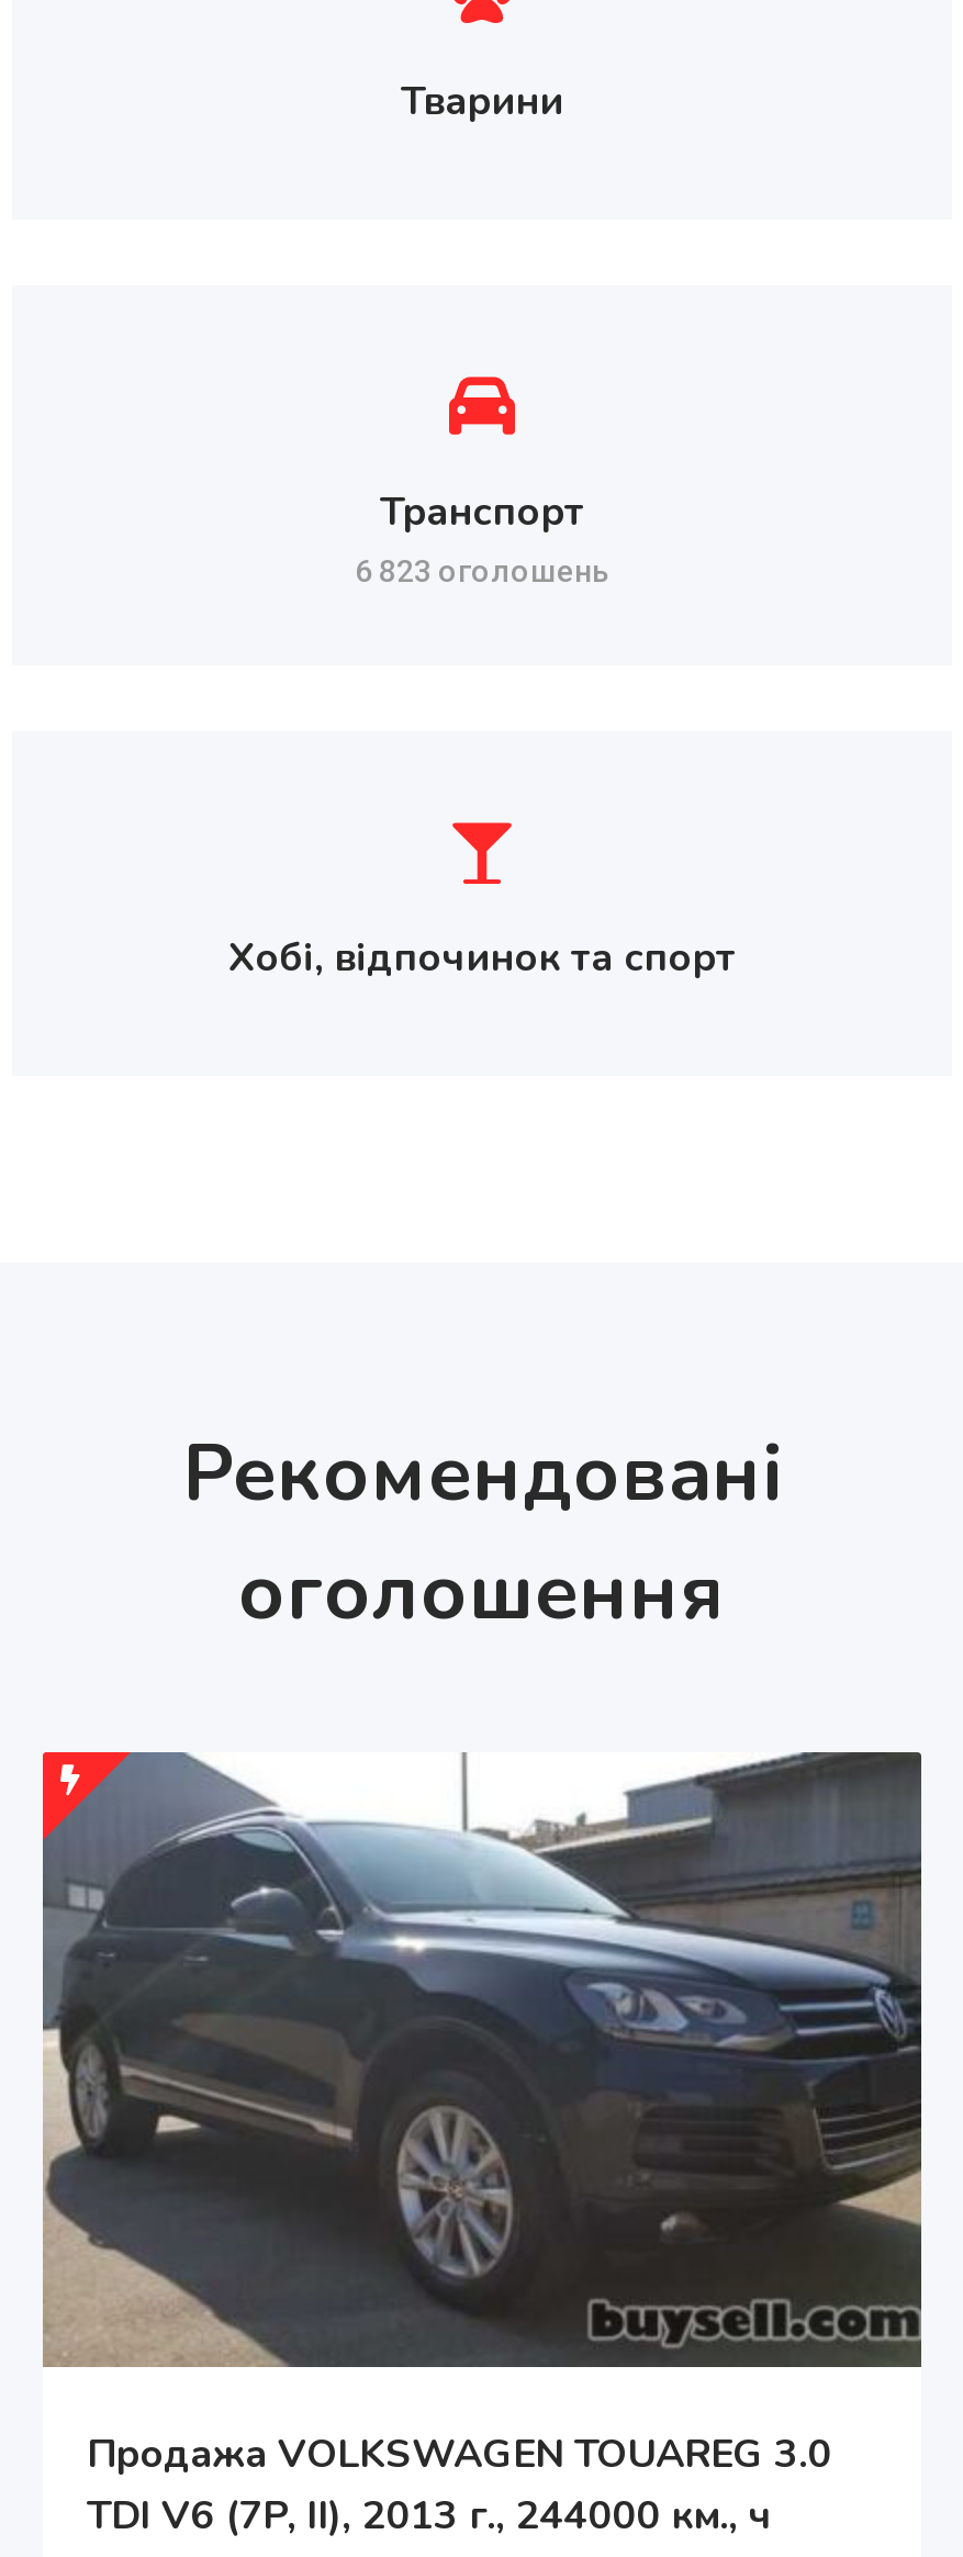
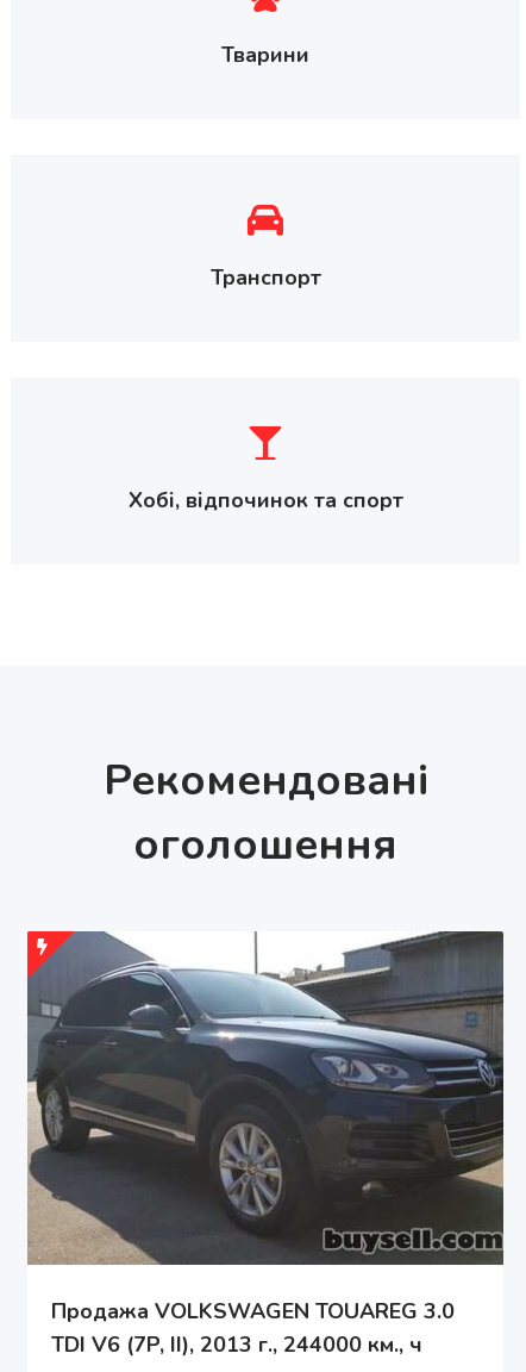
[355,553,609,588] 6 823 оголошень -> none

